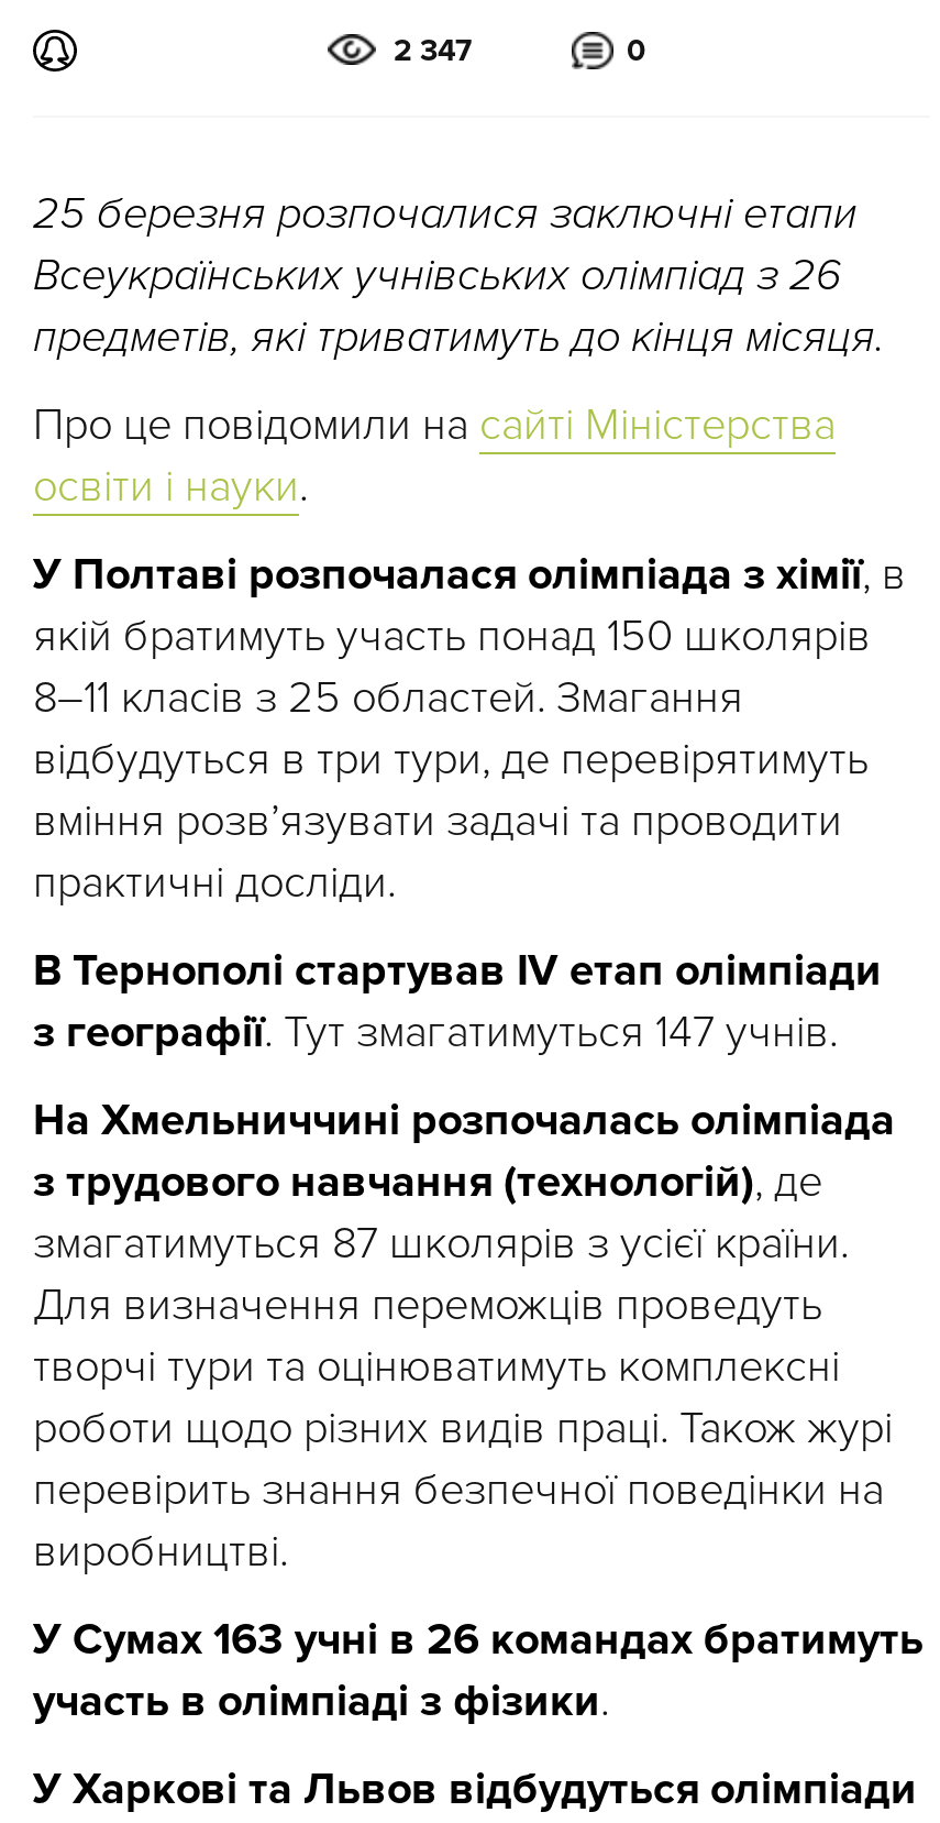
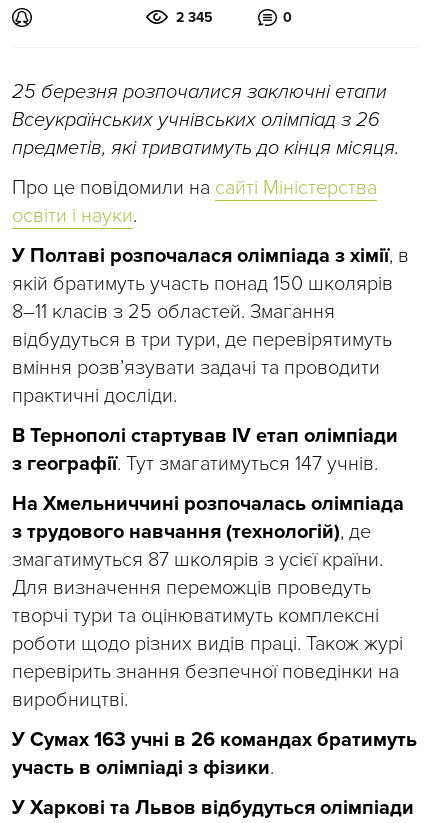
[394,31,473,69] 2 347 -> [175,9,212,26] 2 345

